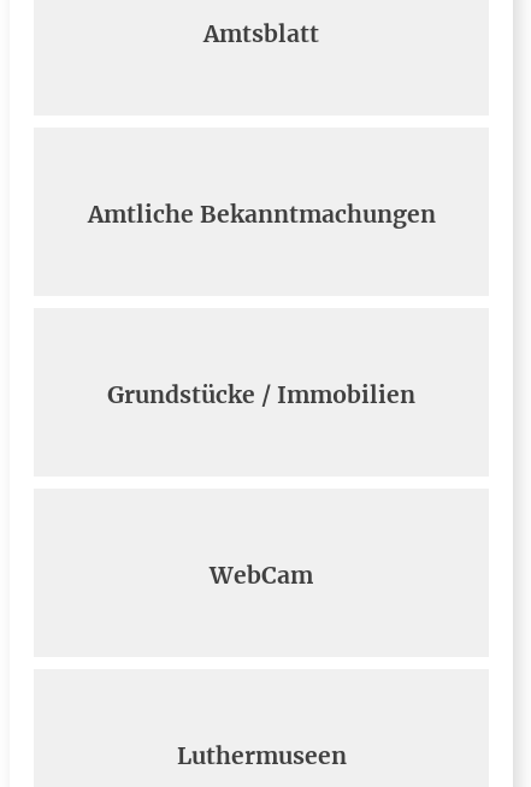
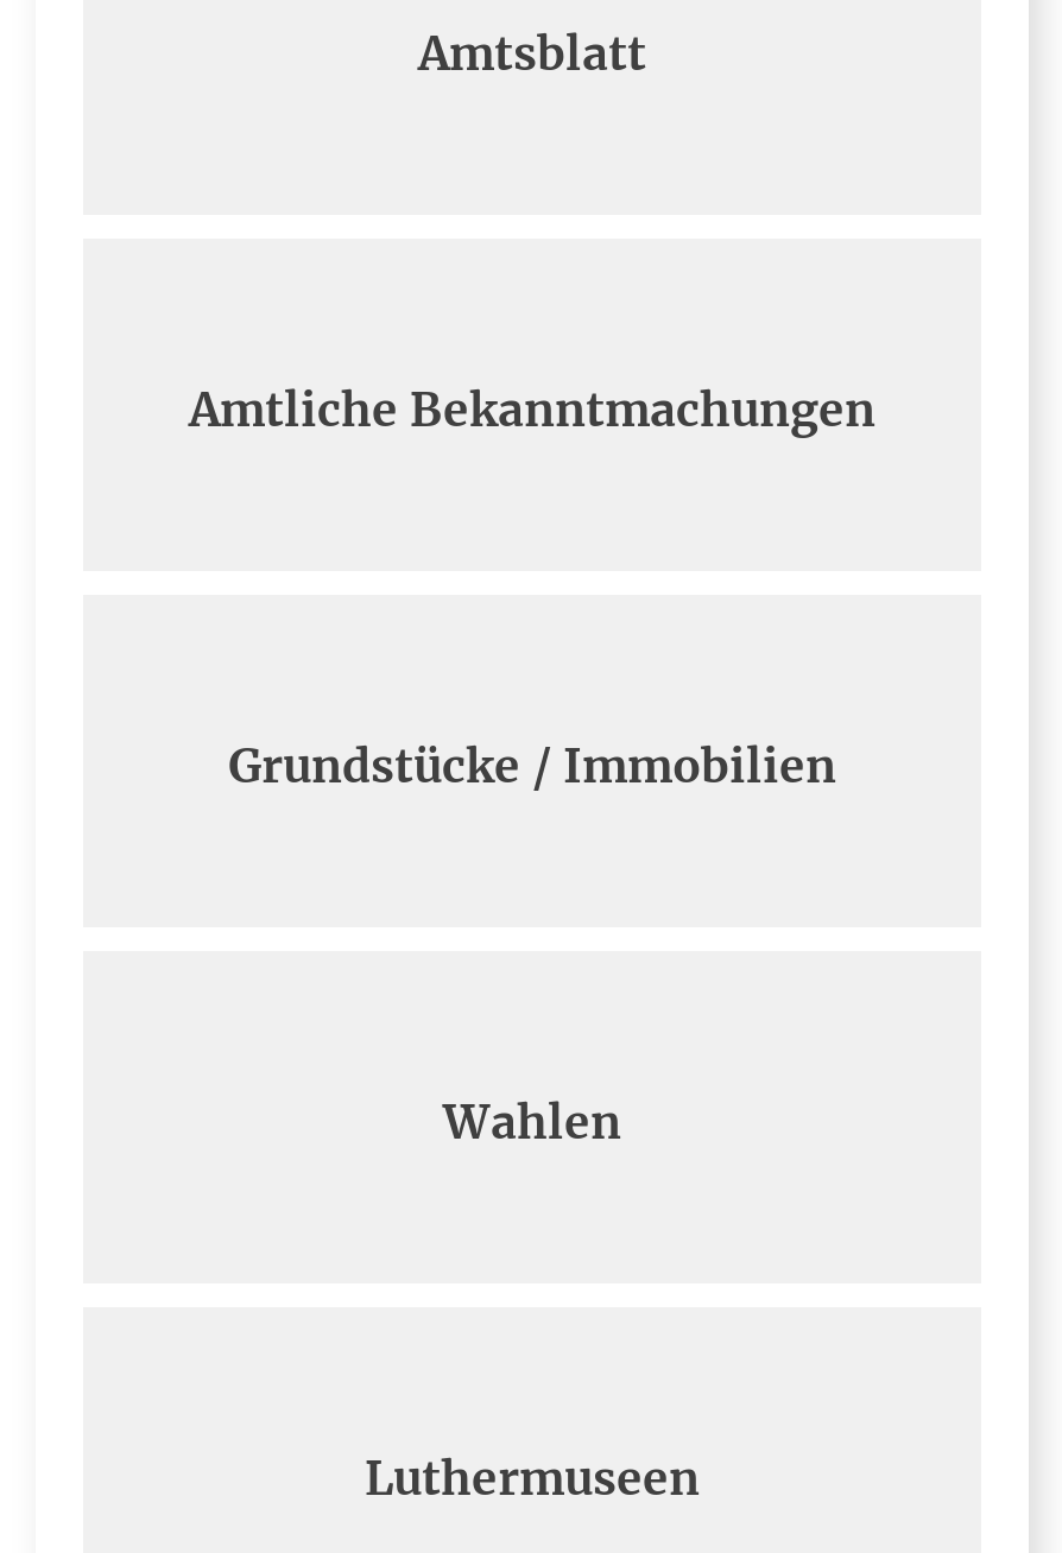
[210,561,313,590] WebCam -> [443,1094,621,1151] Wahlen

